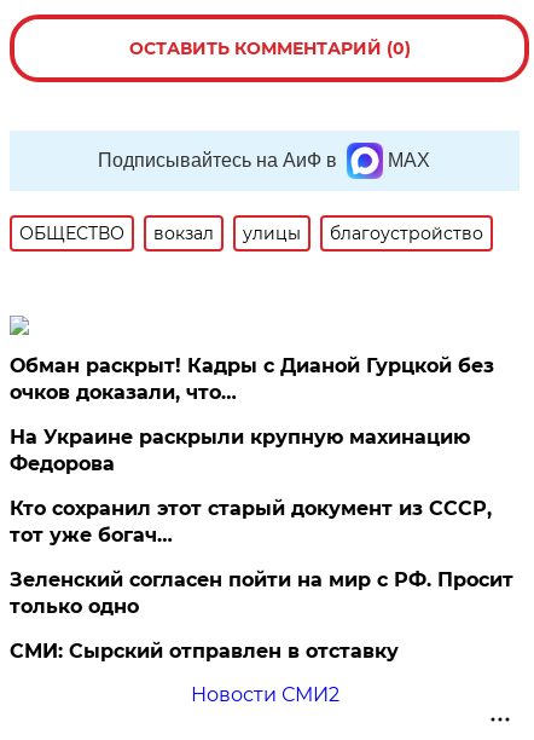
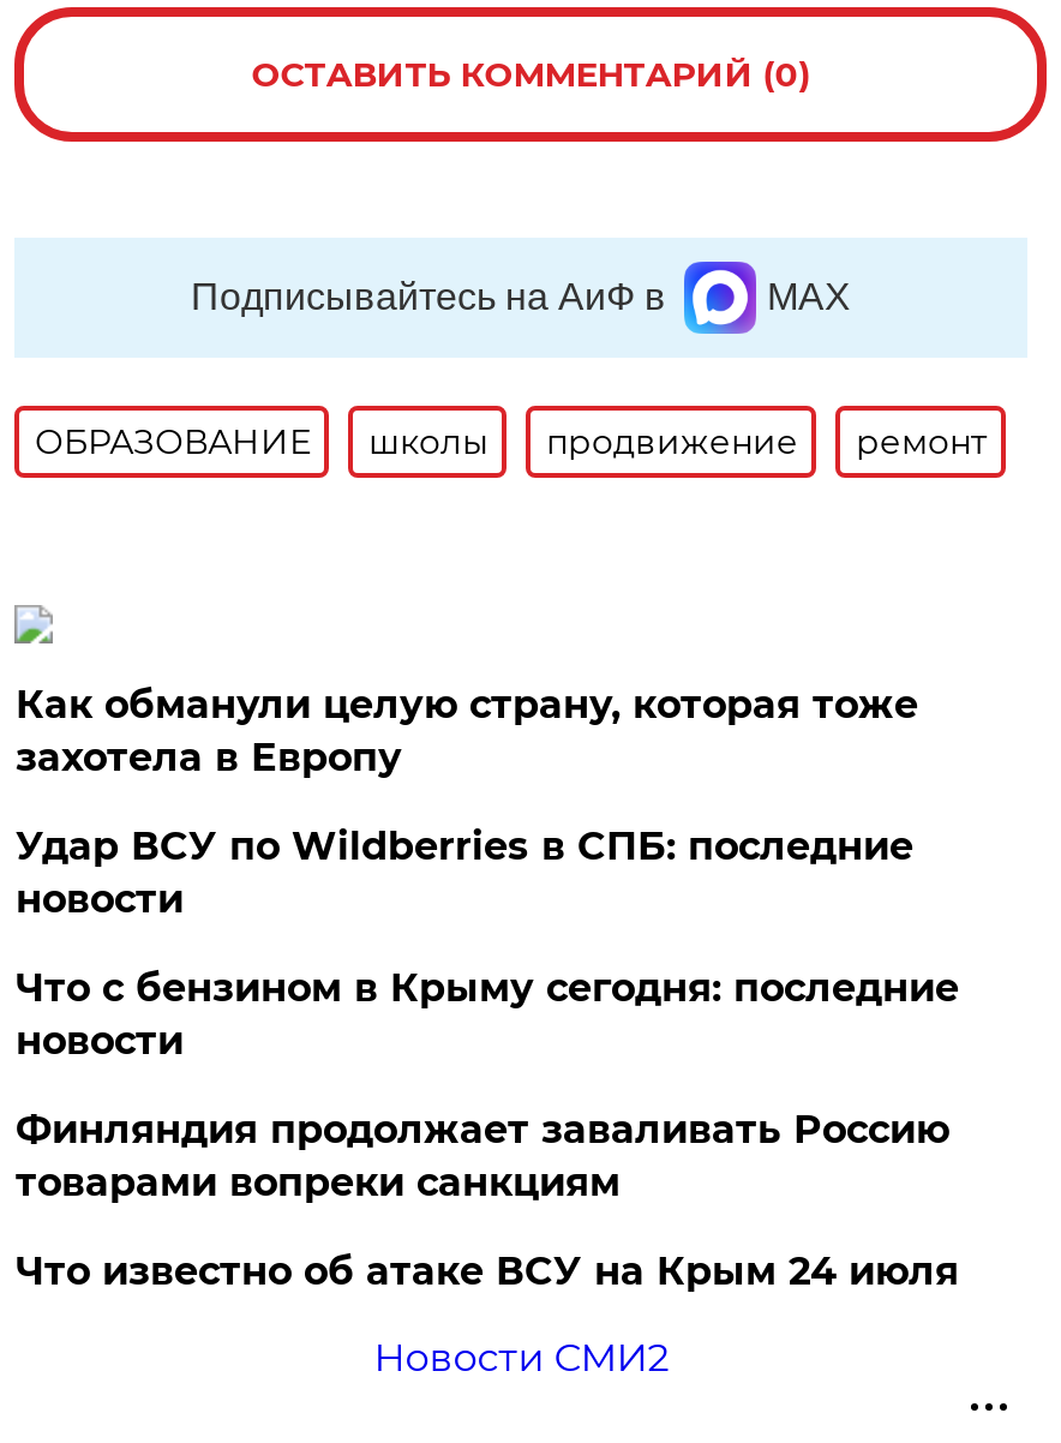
[20,222,484,244] ОБЩЕСТВО | вокзал | улицы | благоустройство -> [35,420,988,463] ОБРАЗОВАНИЕ | школы | продвижение | ремонт
[10,354,495,404] Обман раскрыт! Кадры с Дианой Гурцкой без | очков доказали, что… -> [15,682,918,780] Как обманули целую страну, которая тоже | захотела в Европу
[10,425,470,475] На Украине раскрыли крупную махинацию | Федорова -> [15,823,913,922] Удар ВСУ по Wildberries в СПБ: последние | новости
[10,497,492,546] Кто сохранил этот старый документ из СССР, | тот уже богач… -> [15,965,959,1063] Что с бензином в Крыму сегодня: последние | новости
[10,568,514,618] Зеленский согласен пойти на мир с РФ. Просит | только одно -> [15,1107,949,1205] Финляндия продолжает заваливать Россию | товарами вопреки санкциям
[10,640,399,662] СМИ: Сырский отправлен в отставку -> [15,1248,959,1294] Что известно об атаке ВСУ на Крым 24 июля

